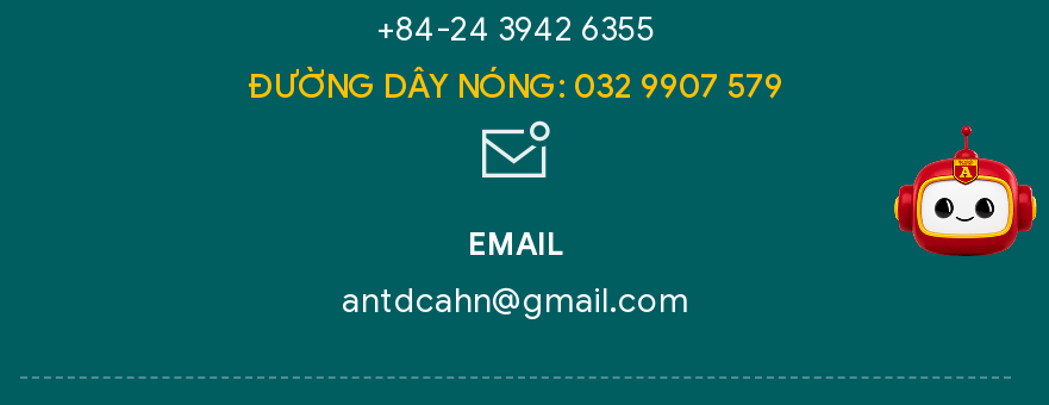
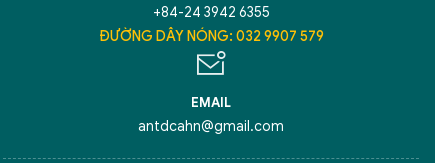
[892,124,1039,257] [image] -> none

